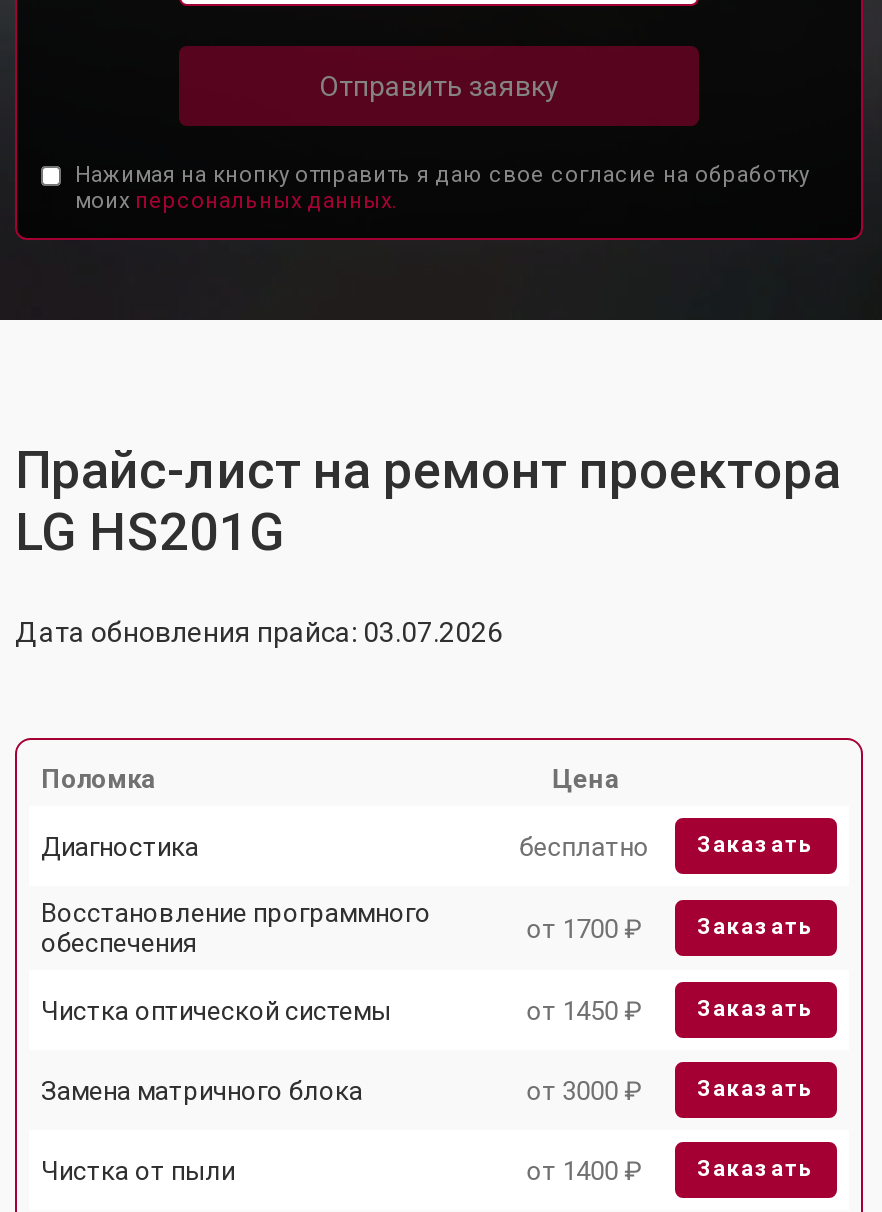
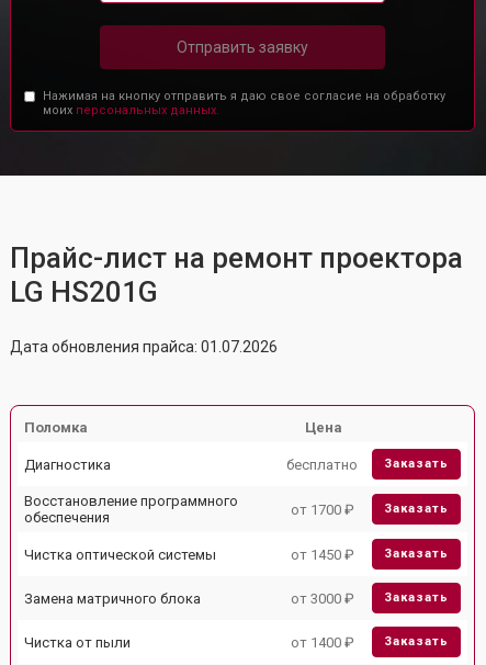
[15,616,503,648] Дата обновления прайса: 03.07.2026 -> [10,338,278,356] Дата обновления прайса: 01.07.2026

